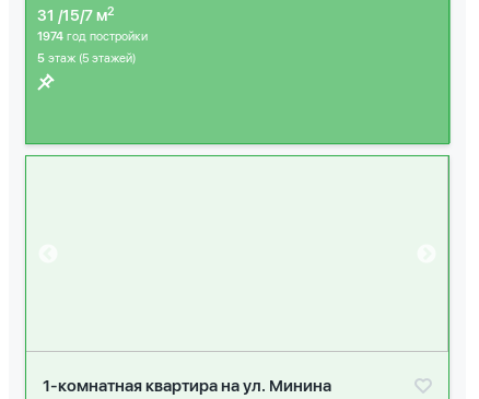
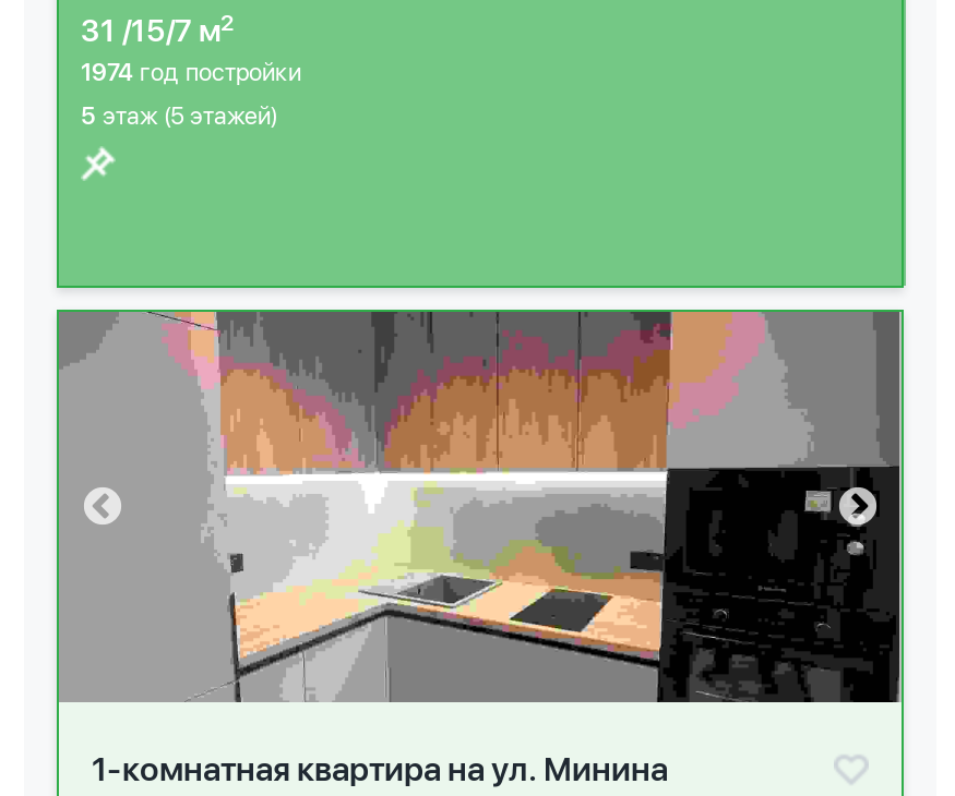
none -> [57,310,902,704] [image]

